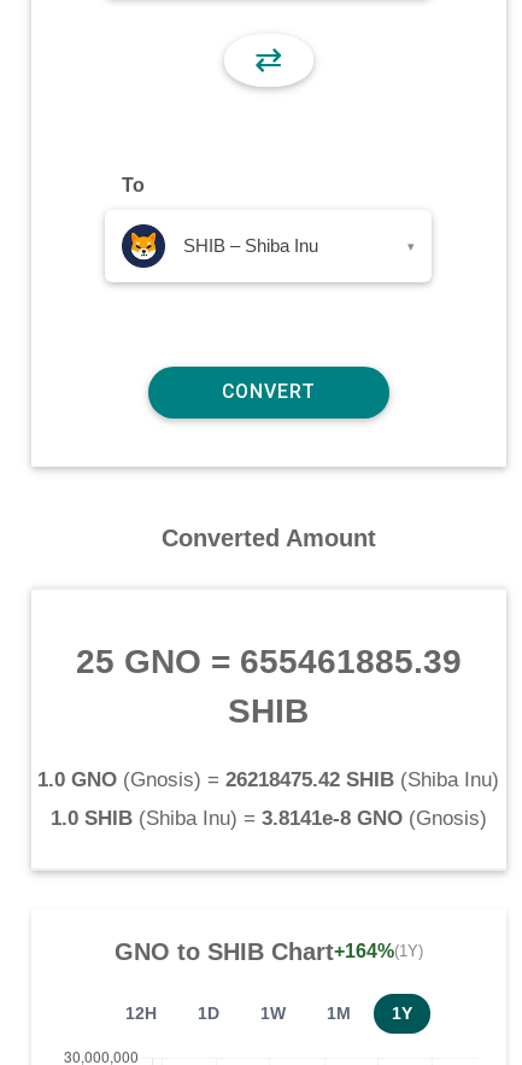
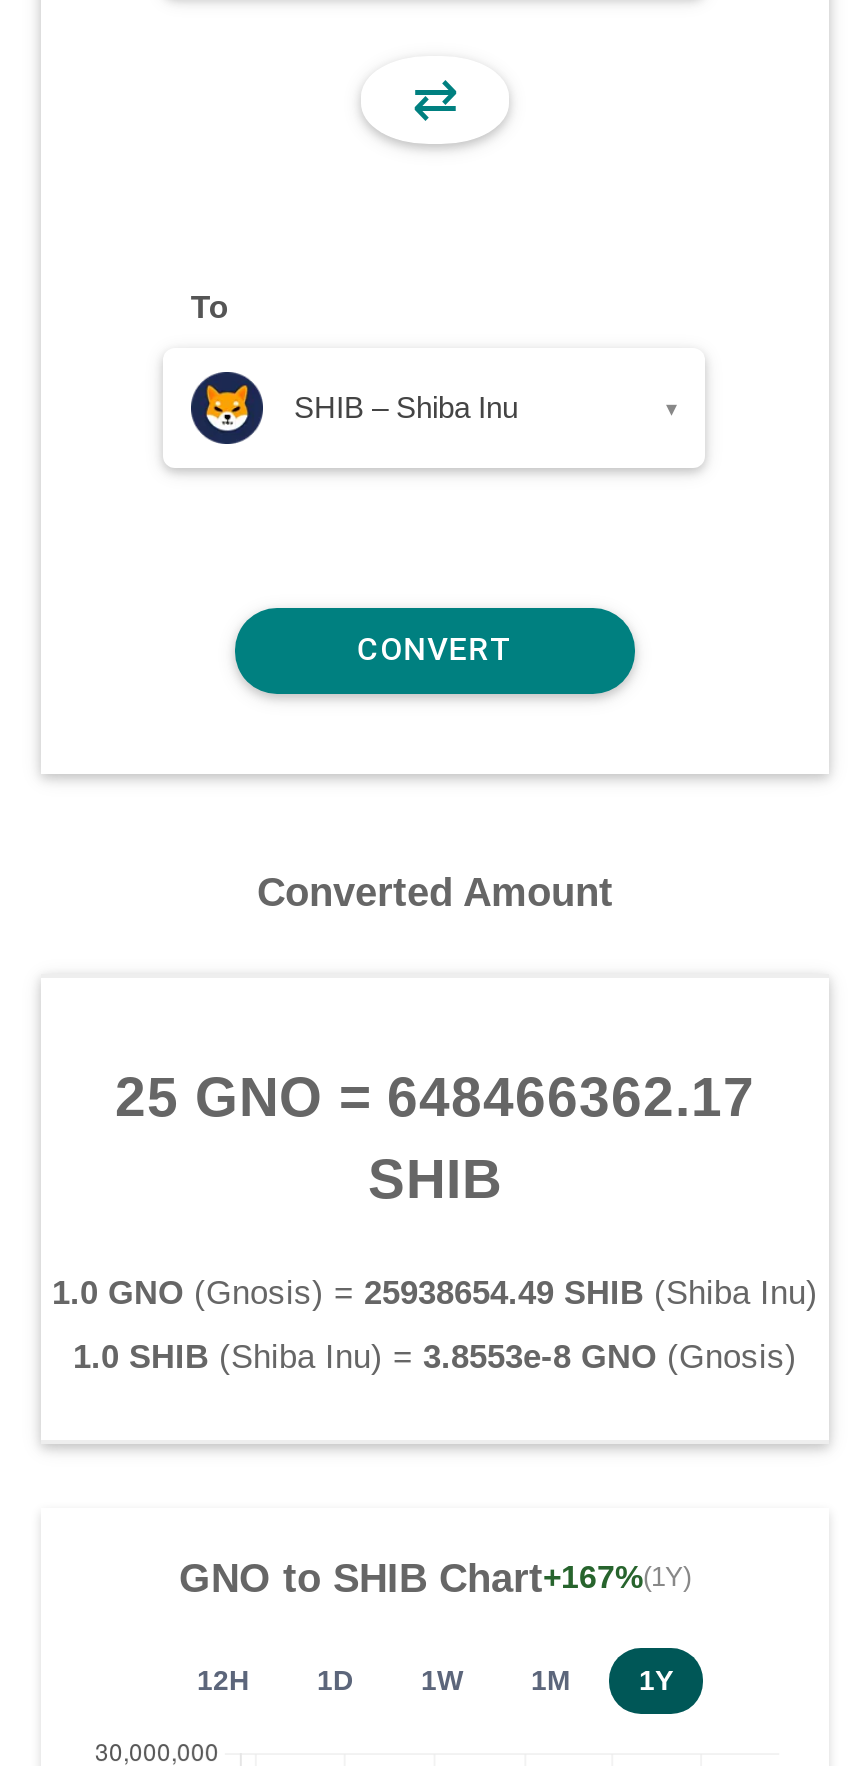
[76,642,462,680] 25 GNO = 655461885.39 -> [115,1065,755,1127] 25 GNO = 648466362.17
[38,768,500,791] 1.0 GNO (Gnosis) = 26218475.42 SHIB (Shiba Inu) -> [52,1273,818,1311] 1.0 GNO (Gnosis) = 25938654.49 SHIB (Shiba Inu)
[51,807,487,829] 1.0 SHIB (Shiba Inu) = 3.8141e-8 GNO (Gnosis) -> [73,1337,797,1375] 1.0 SHIB (Shiba Inu) = 3.8553e-8 GNO (Gnosis)
[115,938,423,965] GNO to SHIB Chart+164%(1Y) -> [179,1556,691,1600] GNO to SHIB Chart+167%(1Y)

